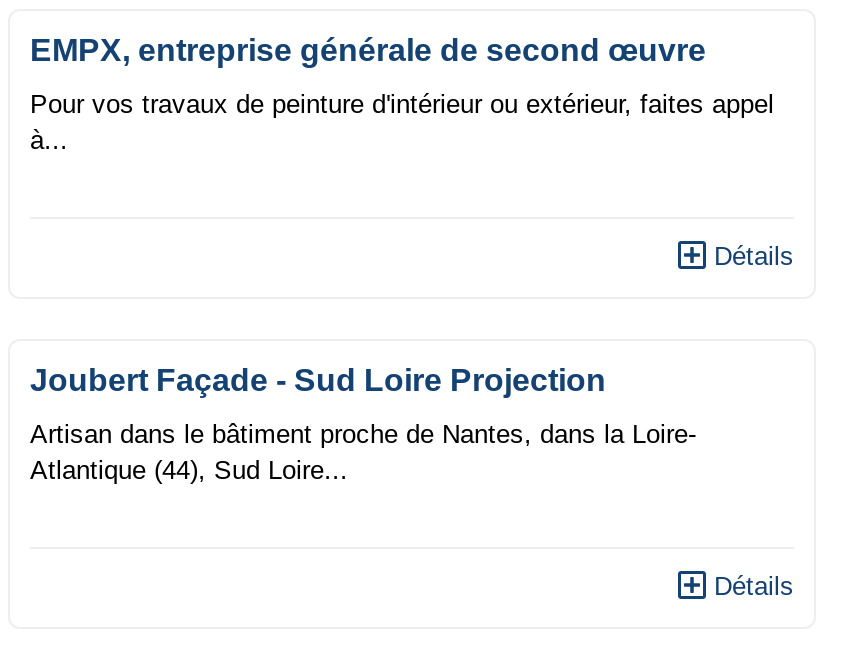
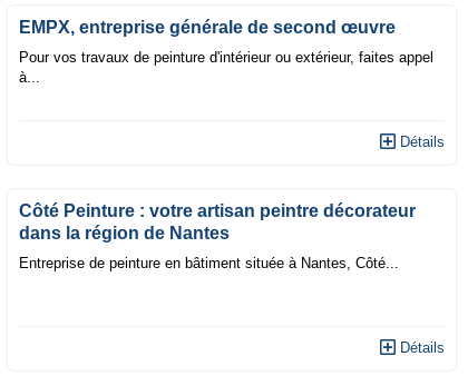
[30,363,606,397] Joubert Façade - Sud Loire Projection -> [19,201,416,242] Côté Peinture : votre artisan peintre décorateur | dans la région de Nantes
[30,419,696,485] Artisan dans le bâtiment proche de Nantes, dans la Loire- | Atlantique (44), Sud Loire... -> [19,255,399,271] Entreprise de peinture en bâtiment située à Nantes, Côté...

